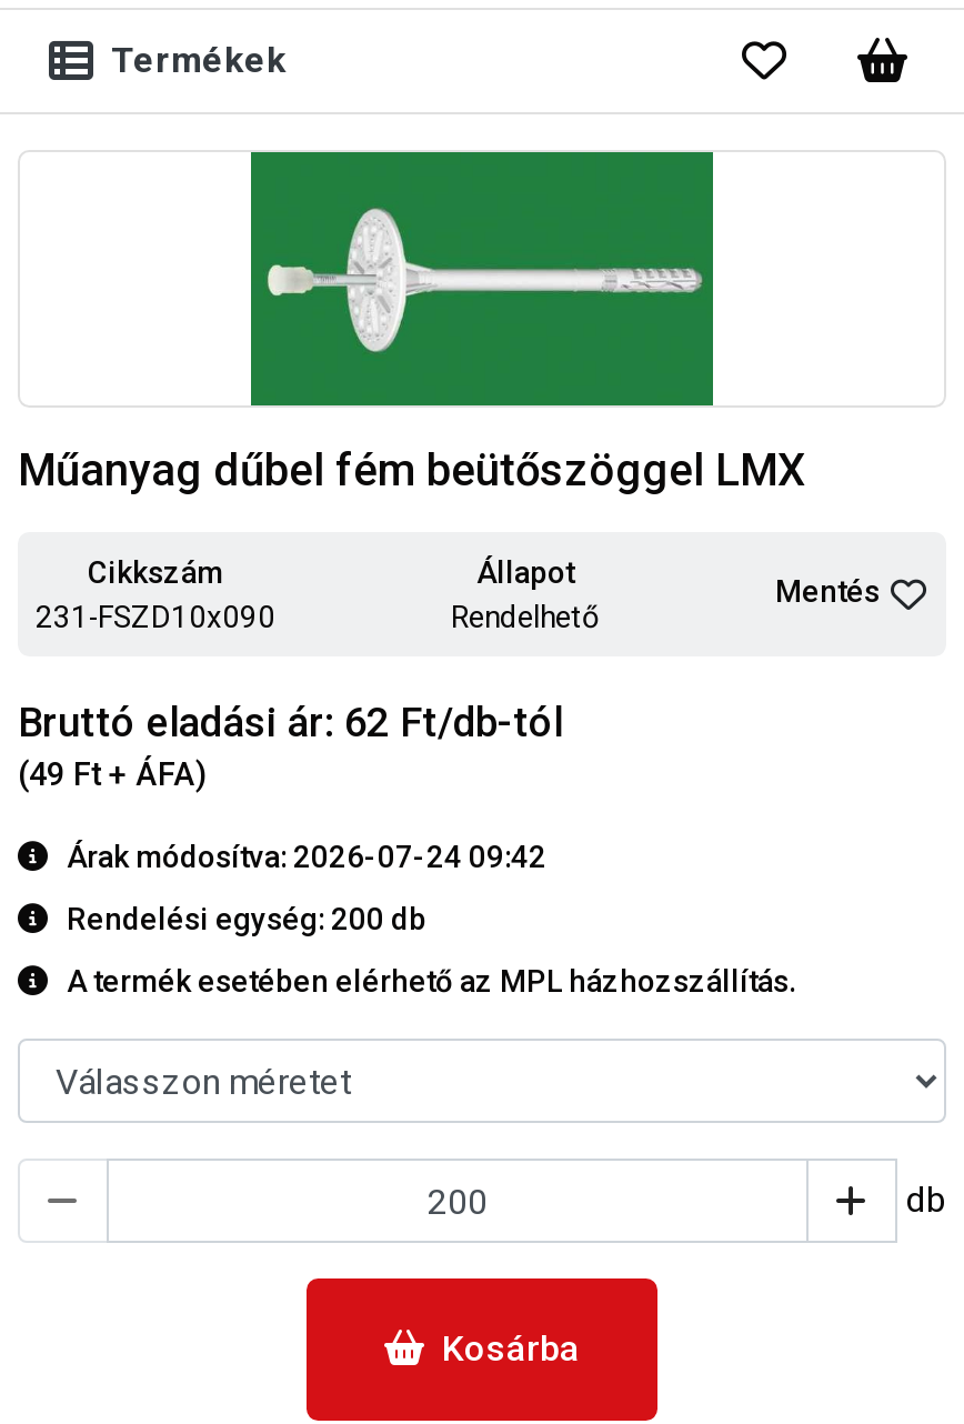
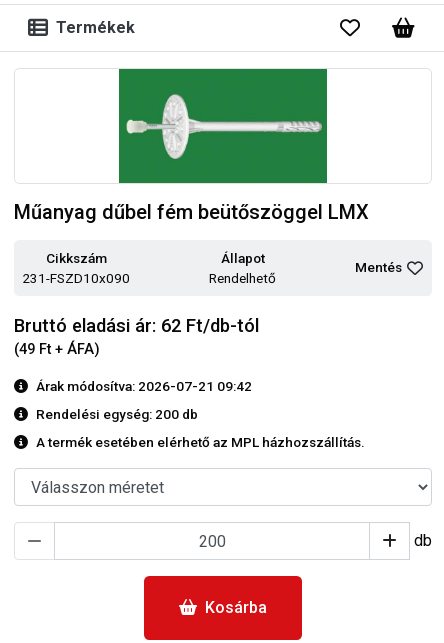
[67,840,546,875] Árak módosítva: 2026-07-24 09:42 -> [36,378,252,394] Árak módosítva: 2026-07-21 09:42

